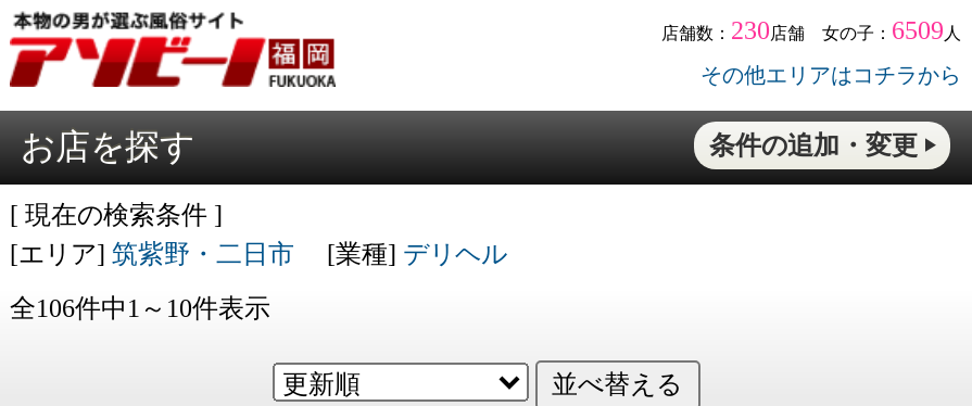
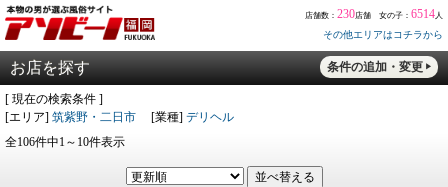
[661,15,961,46] 店舗数：230店舗 女の子：6509人 -> [305,7,443,21] 店舗数：230店舗 女の子：6514人

